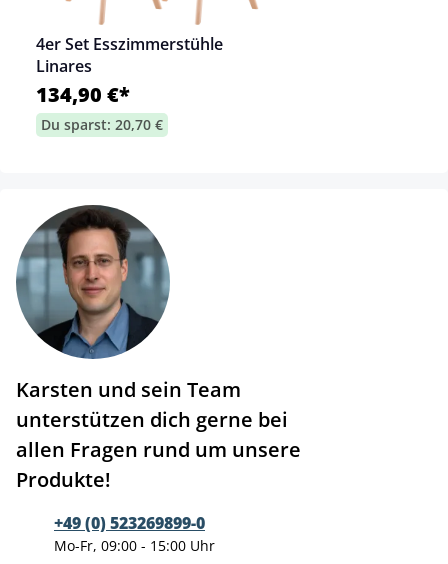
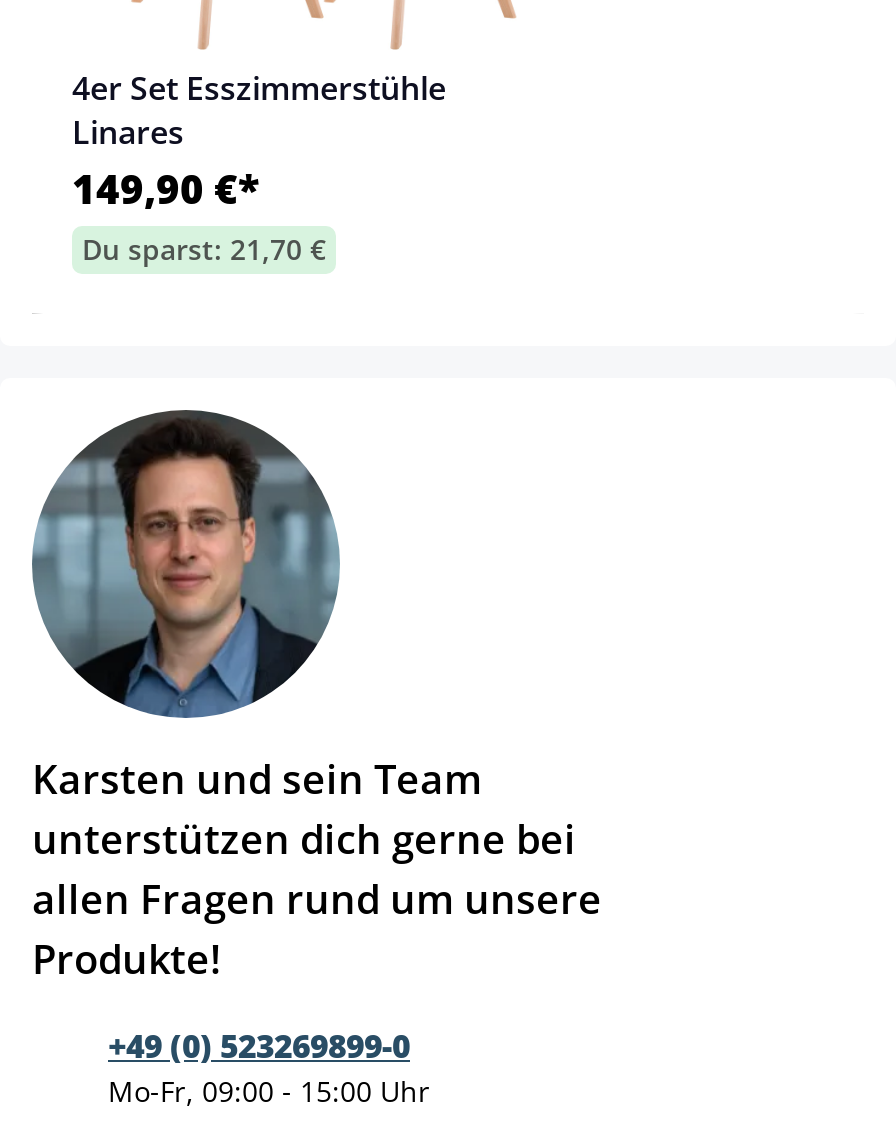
[36,81,130,108] 134,90 €* -> [72,161,260,215] 149,90 €*
[41,115,163,134] Du sparst: 20,70 € -> [82,229,326,267] Du sparst: 21,70 €

